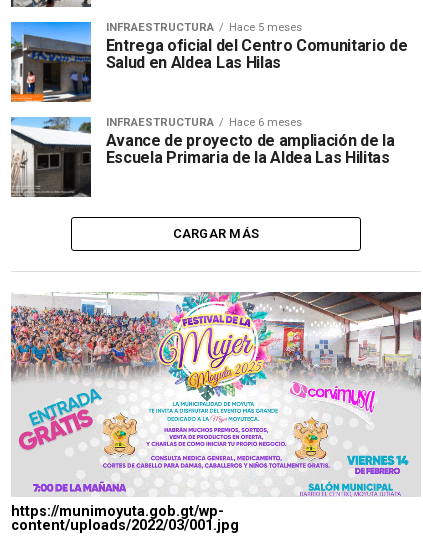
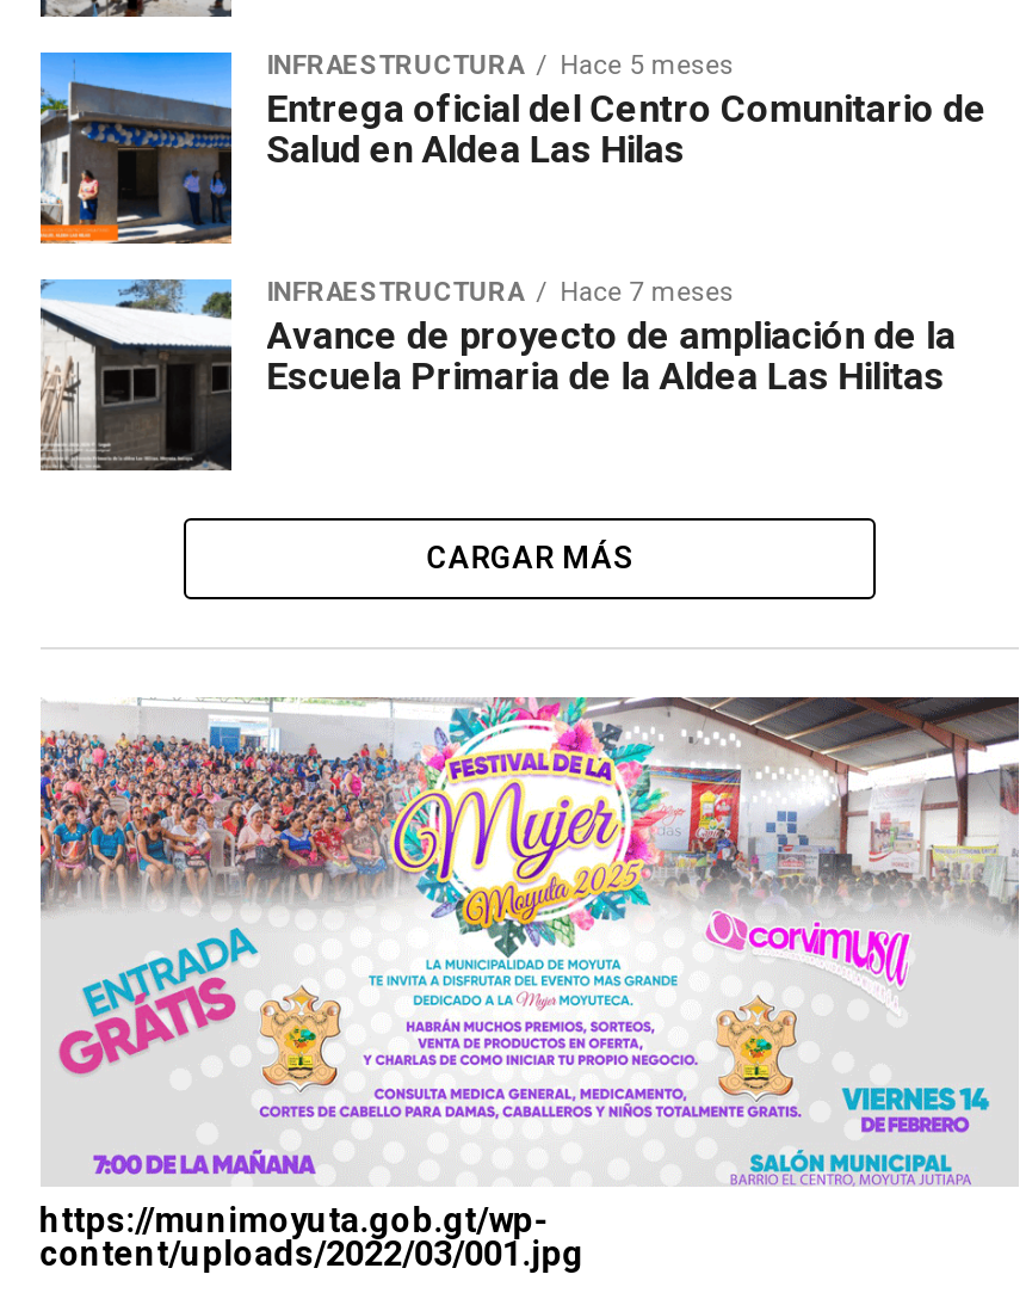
[106,116,302,129] INFRAESTRUCTURA Hace 6 meses -> [267,277,734,308] INFRAESTRUCTURA Hace 7 meses

